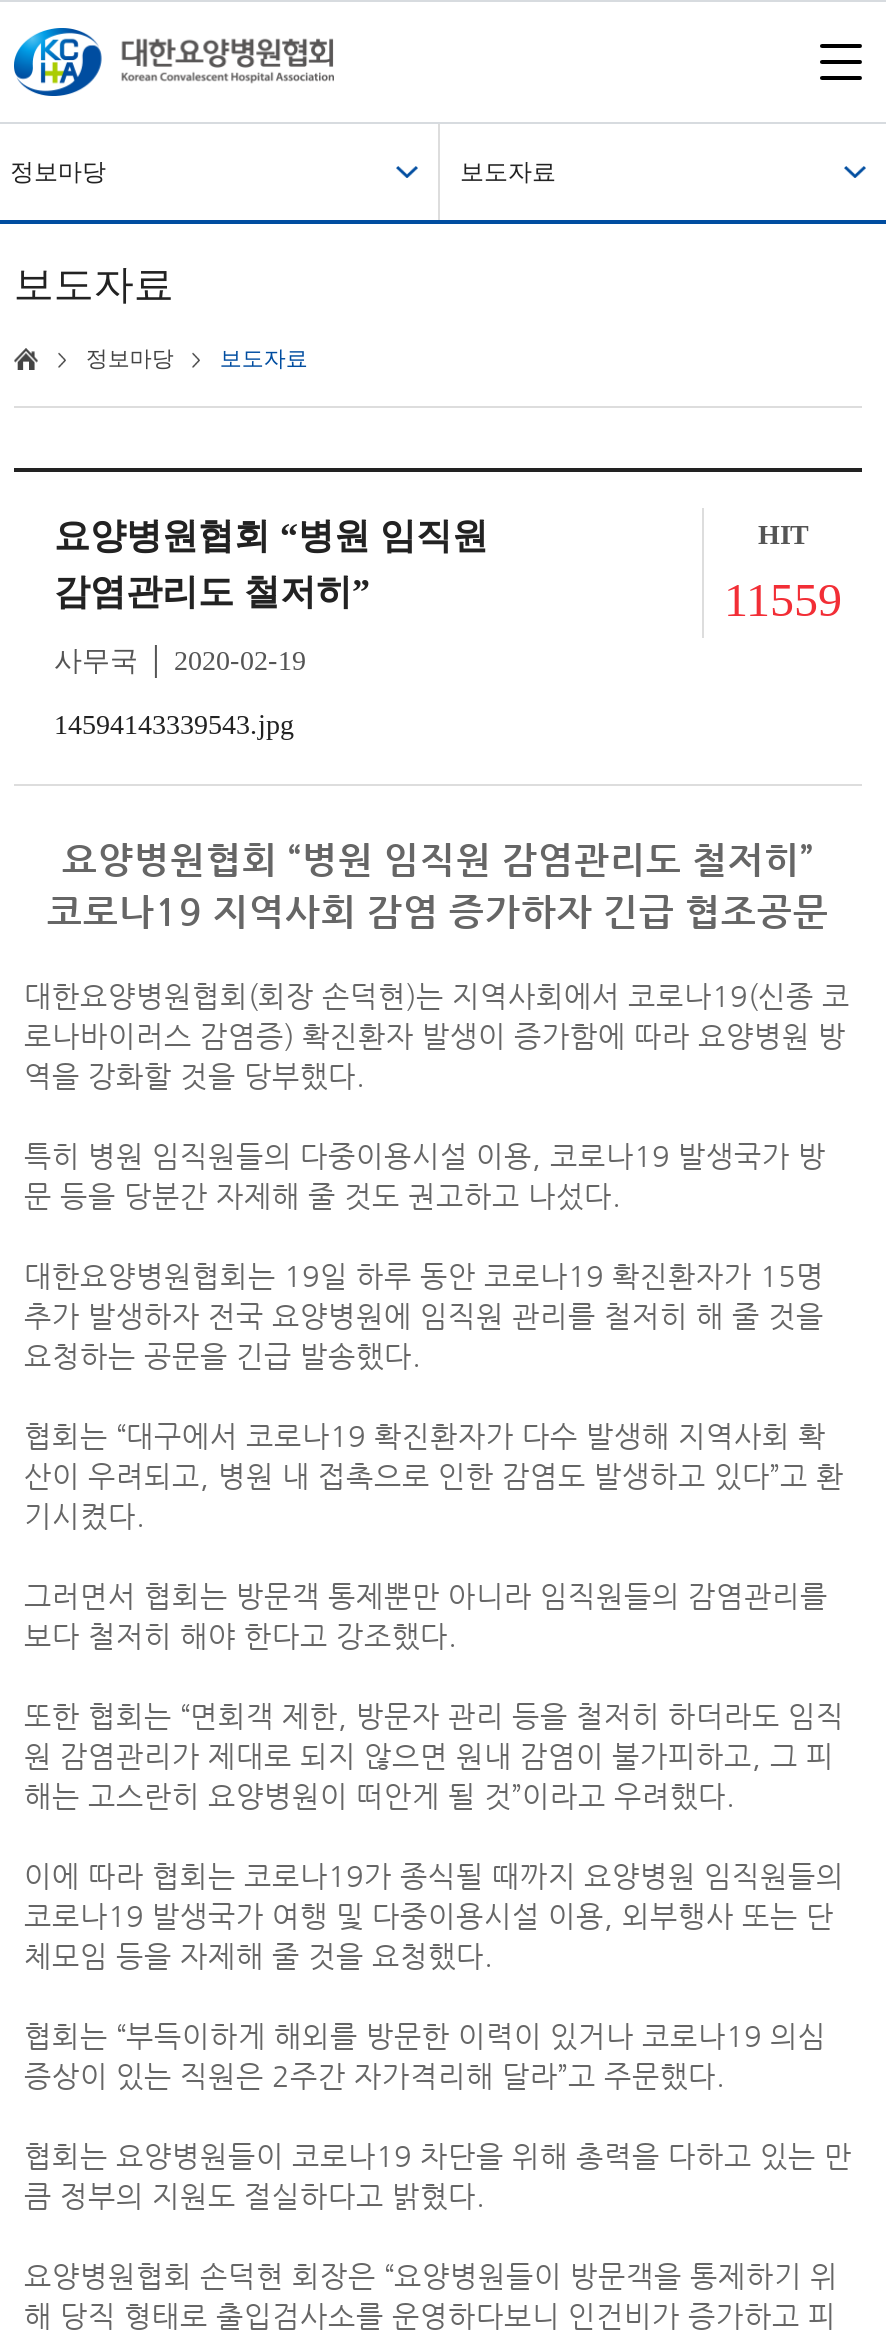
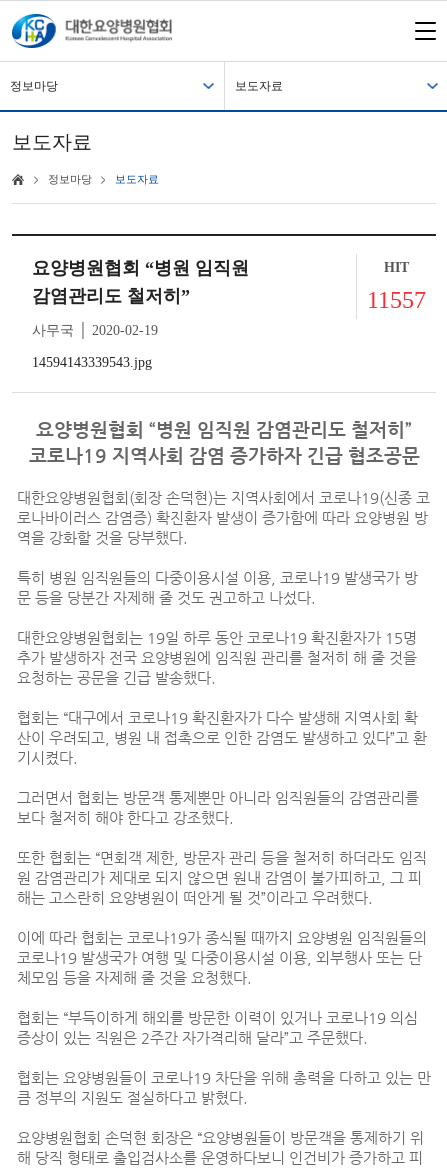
[724,574,842,626] 11559 -> [367,287,426,313] 11557

